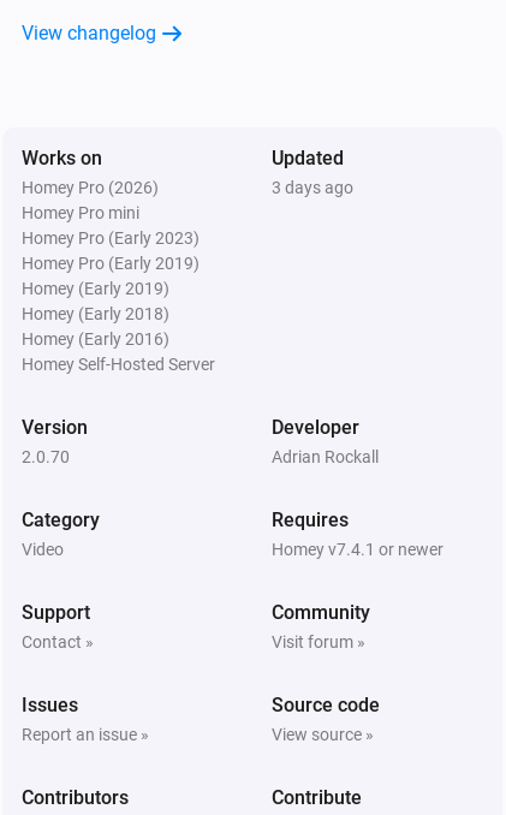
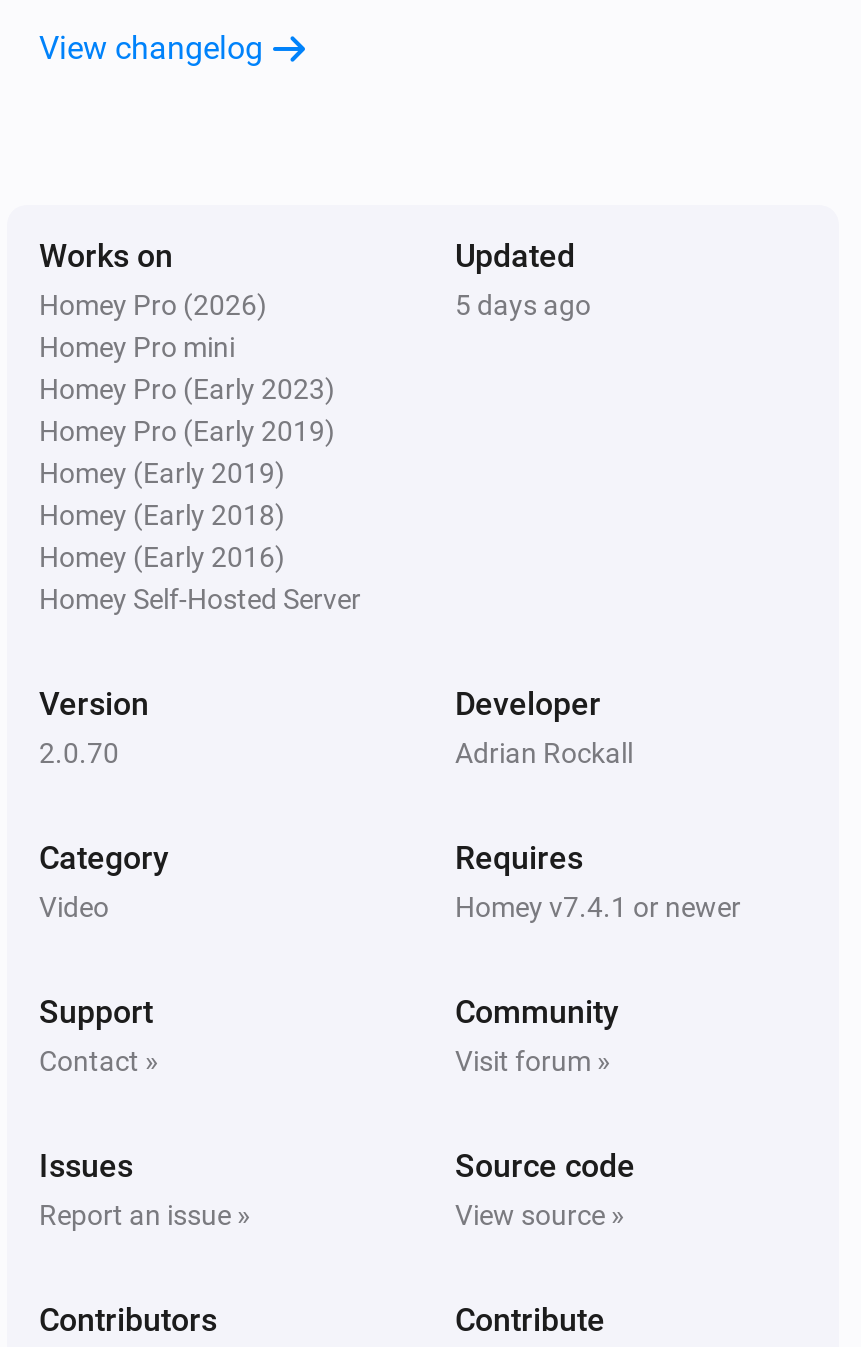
[272,177,353,197] 3 days ago -> [455,288,591,320] 5 days ago

